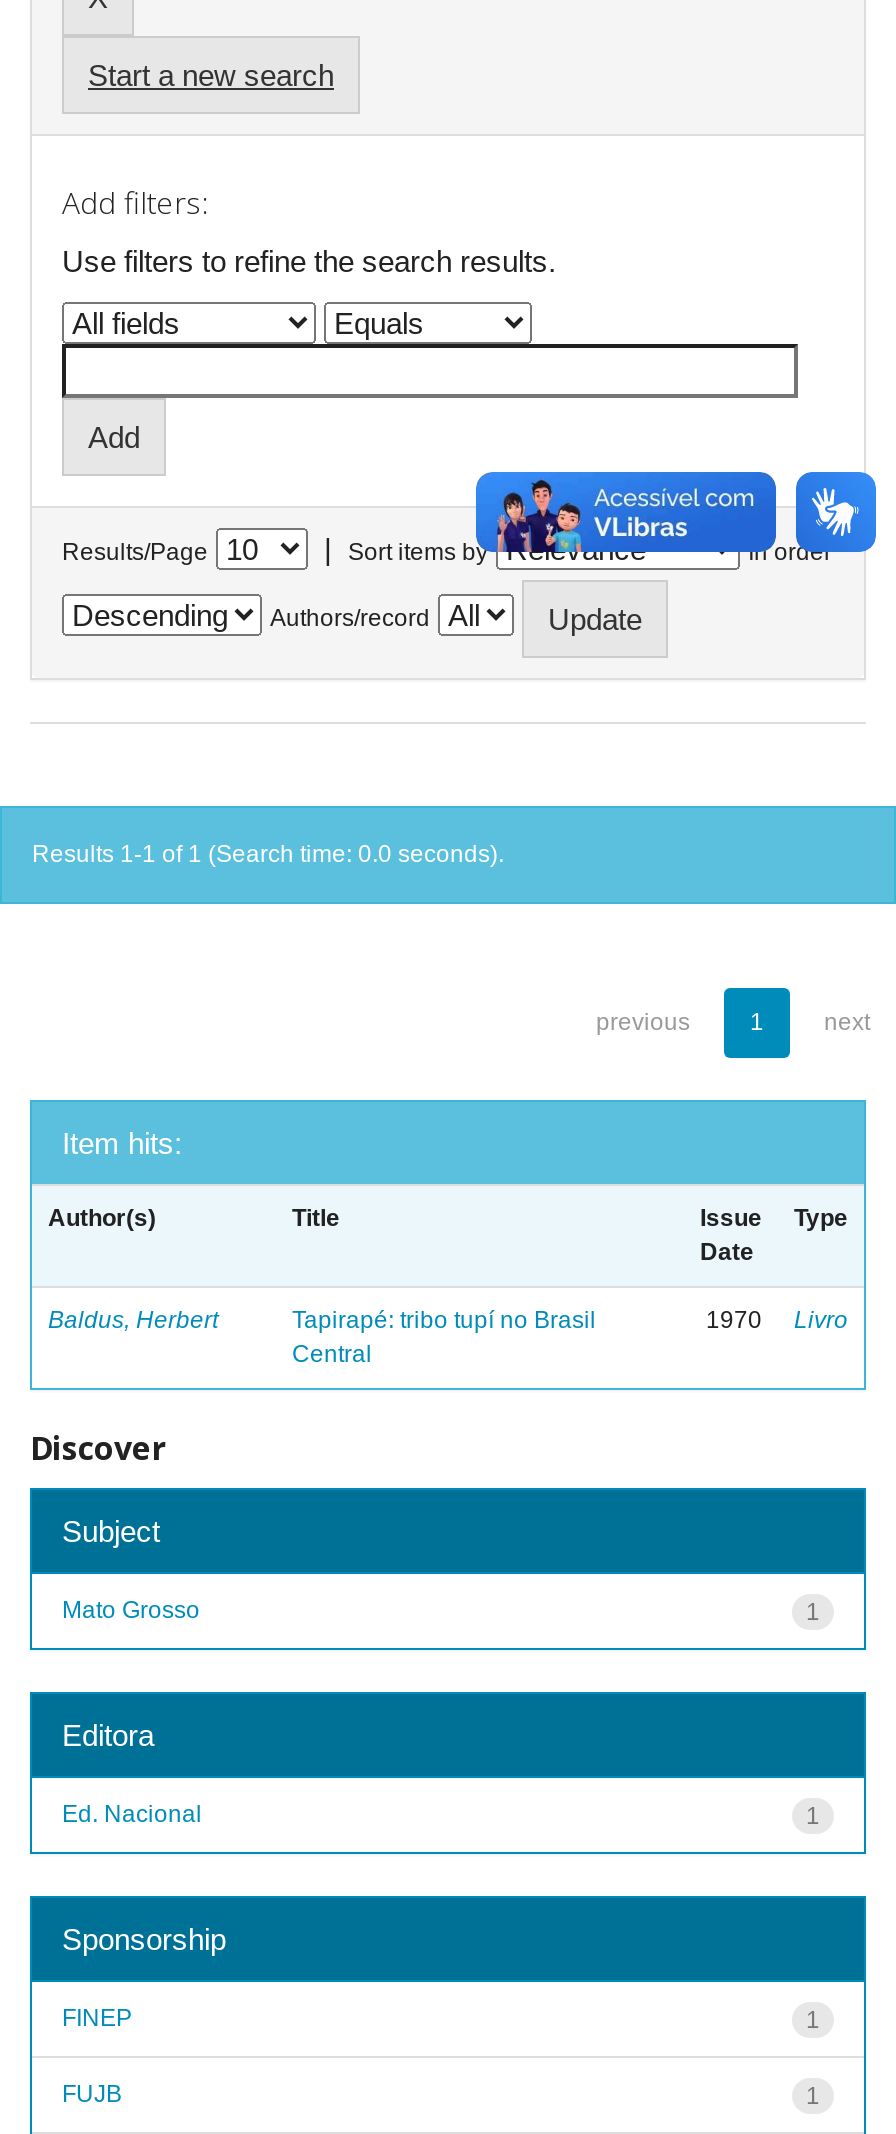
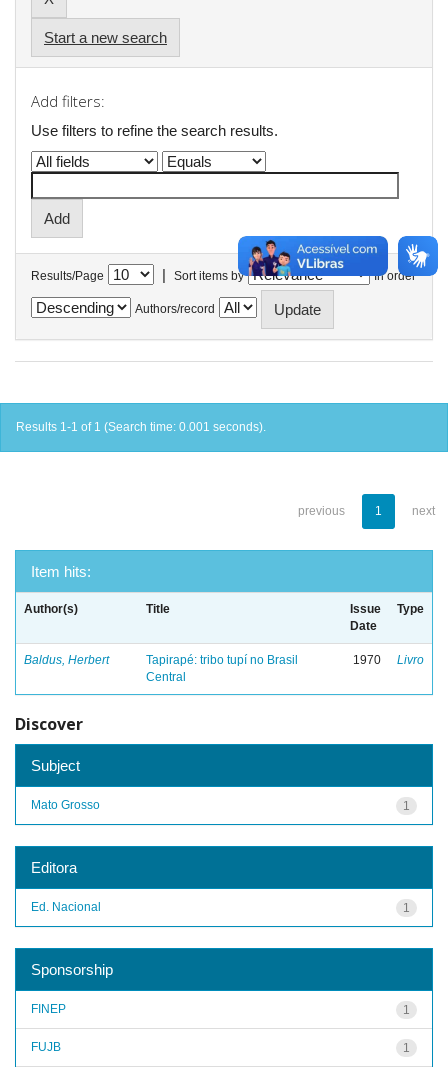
[32,840,504,868] Results 1-1 of 1 (Search time: 0.0 seconds). -> [16,420,266,434] Results 1-1 of 1 (Search time: 0.001 seconds).

